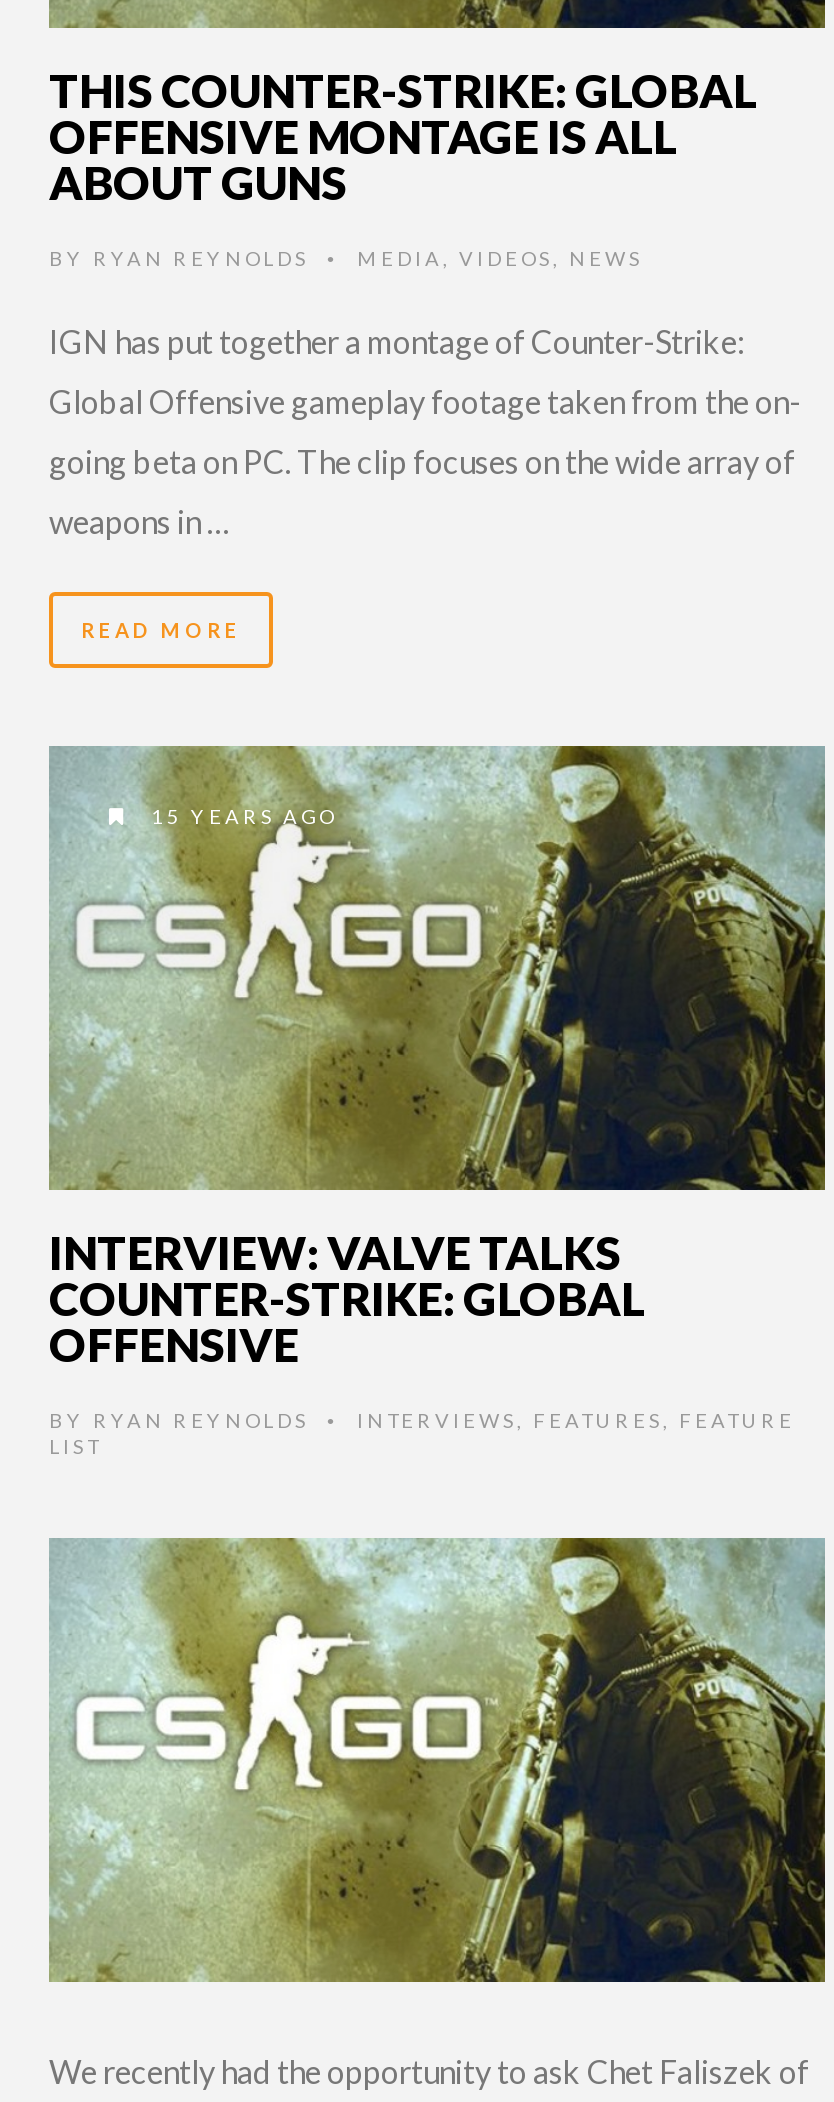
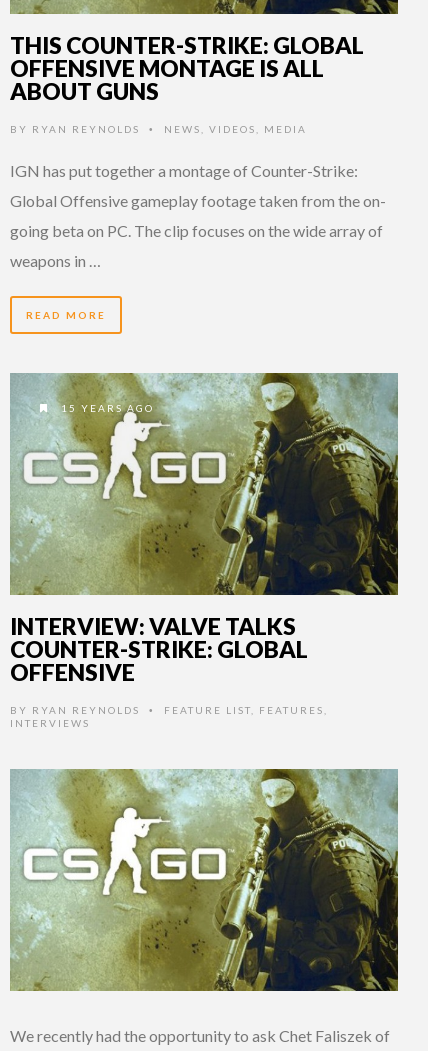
[49,245,643,269] BY RYAN REYNOLDS • MEDIA, VIDEOS, NEWS -> [10,123,307,135] BY RYAN REYNOLDS • NEWS, VIDEOS, MEDIA
[49,1407,795,1457] BY RYAN REYNOLDS • INTERVIEWS, FEATURES, FEATURE | LIST -> [10,704,328,729] BY RYAN REYNOLDS • FEATURE LIST, FEATURES, | INTERVIEWS

